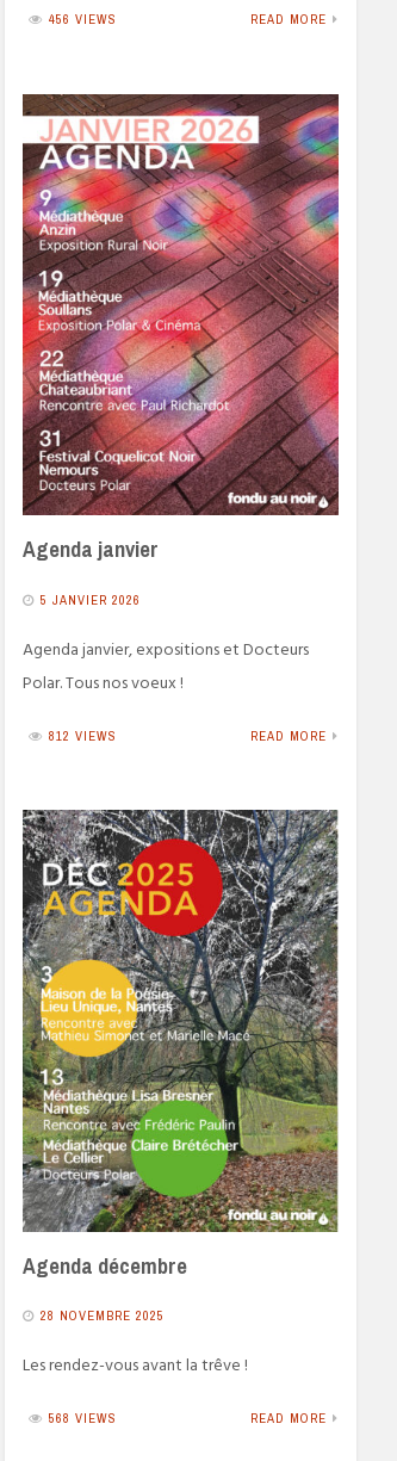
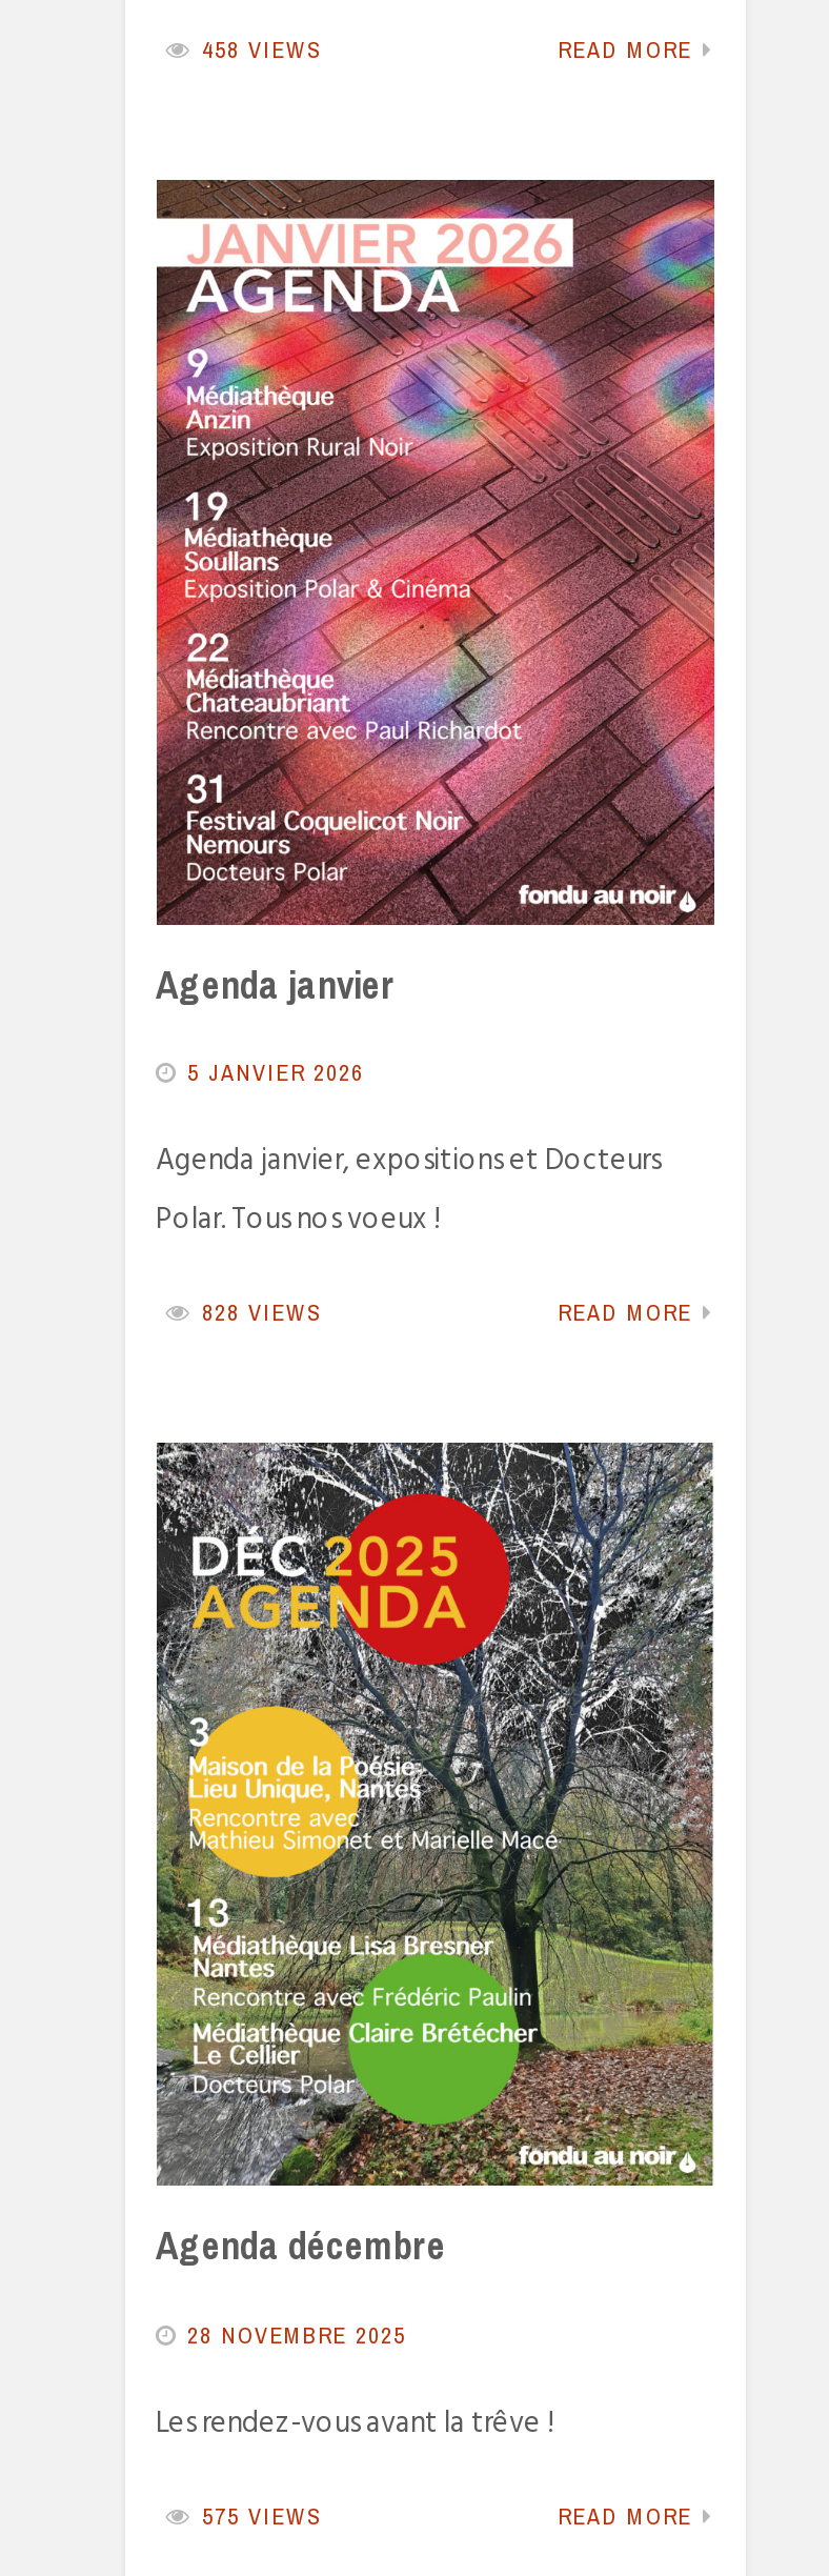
[48,11,116,28] 456 VIEWS -> [202,34,322,64] 458 VIEWS
[48,727,116,744] 812 VIEWS -> [202,1297,322,1326] 828 VIEWS
[48,1409,116,1426] 568 VIEWS -> [202,2500,322,2530] 575 VIEWS

